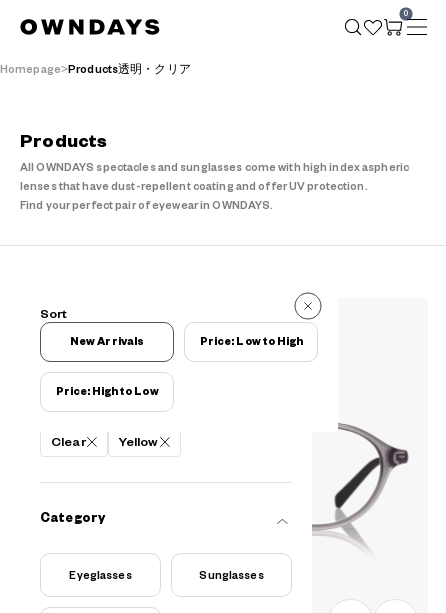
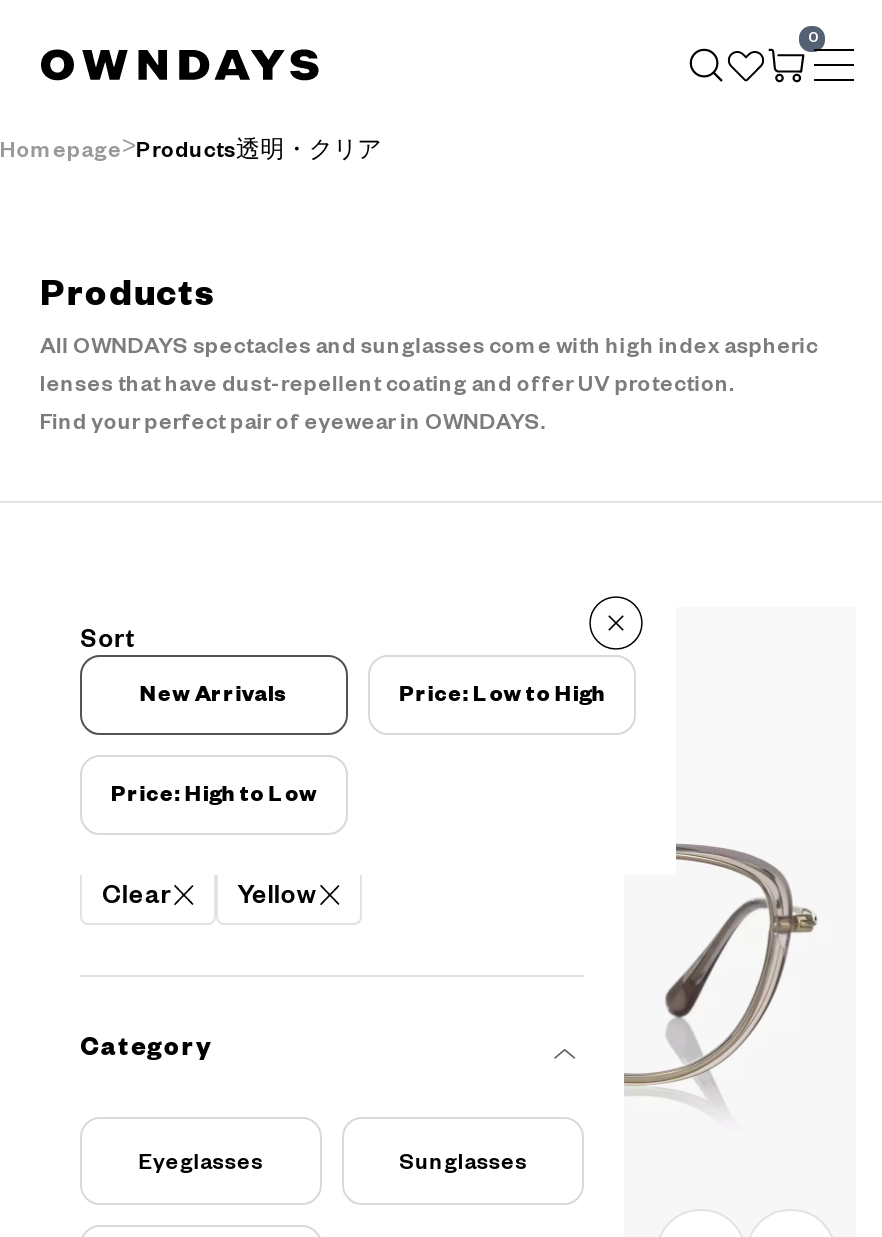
[311,417,409,548] [image] -> [624,843,816,1105] [image]

